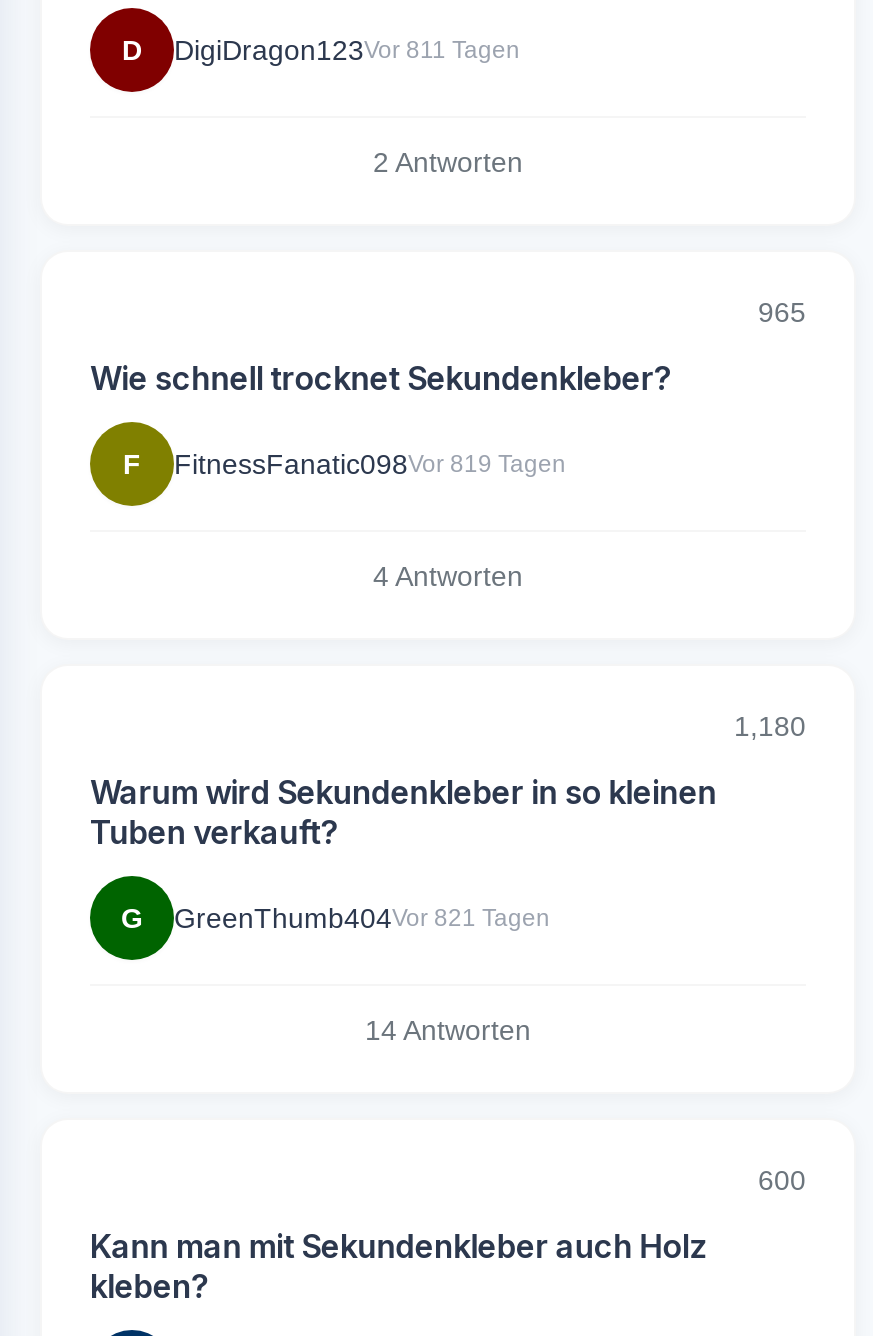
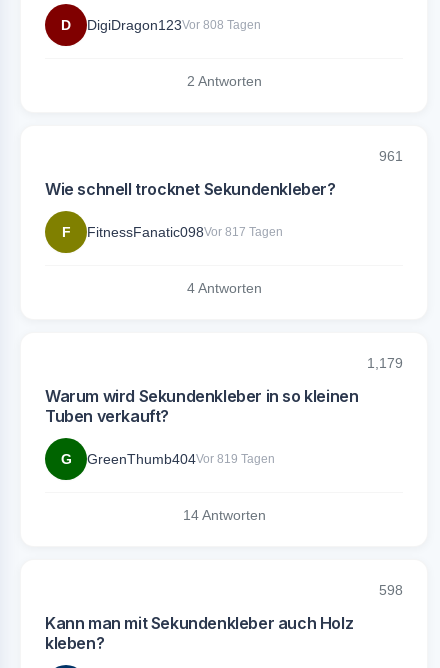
[174,33,520,65] DigiDragon123Vor 811 Tagen -> [87,16,261,32] DigiDragon123Vor 808 Tagen
[758,296,806,328] 965 -> [379,148,403,164] 961
[174,447,566,479] FitnessFanatic098Vor 819 Tagen -> [87,223,283,239] FitnessFanatic098Vor 817 Tagen
[734,710,806,742] 1,180 -> [367,355,403,371] 1,179
[174,901,550,933] GreenThumb404Vor 821 Tagen -> [87,450,275,466] GreenThumb404Vor 819 Tagen
[758,1164,806,1196] 600 -> [379,582,403,598] 598

